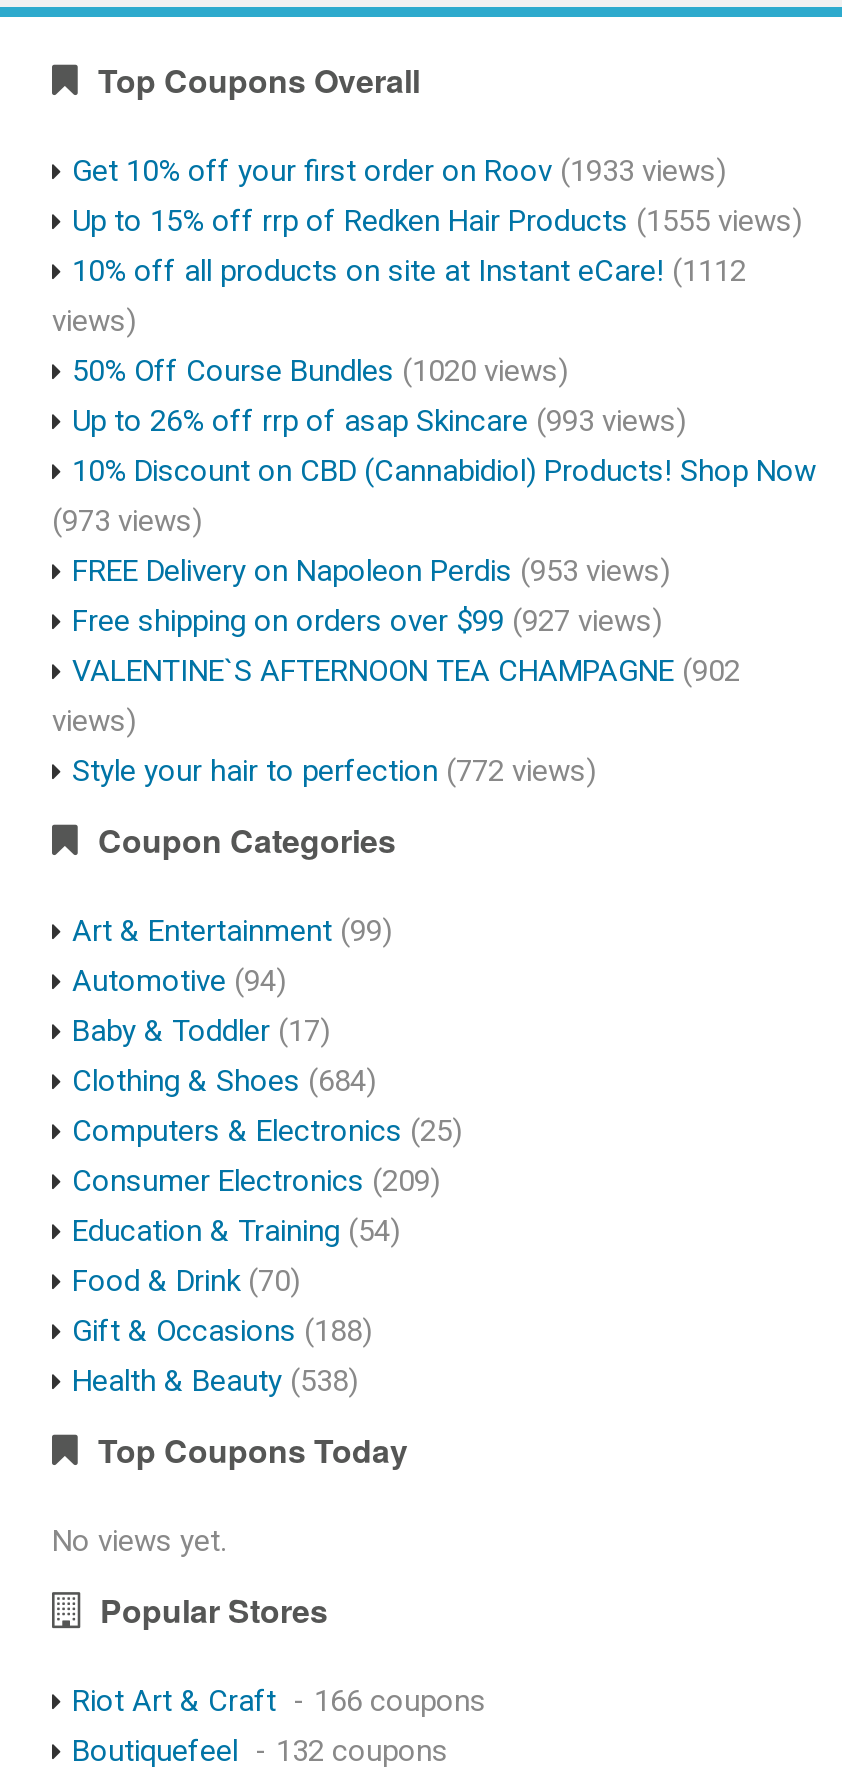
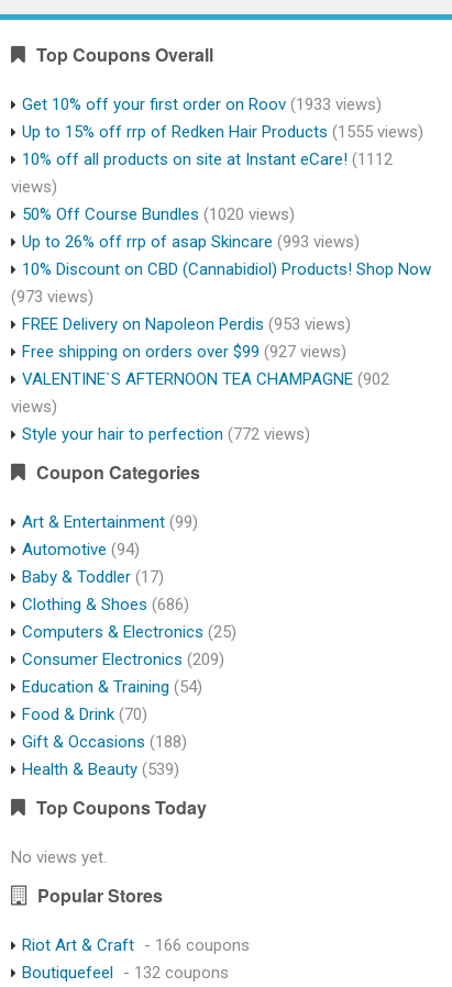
[72,1062,376,1098] Clothing & Shoes (684) -> [22,594,189,614] Clothing & Shoes (686)
[72,1362,358,1398] Health & Beauty (538) -> [22,759,179,779] Health & Beauty (539)

